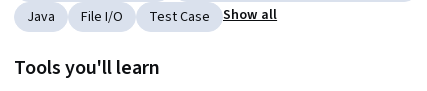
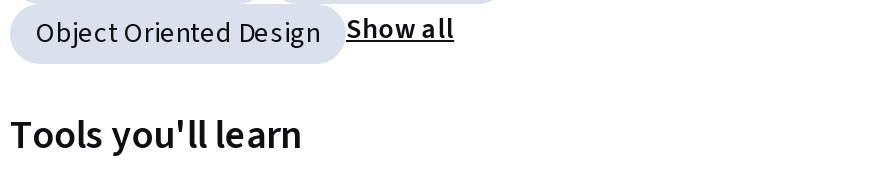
[27,7,210,27] Java | File I/O | Test Case -> [36,13,320,53] Object Oriented Design

